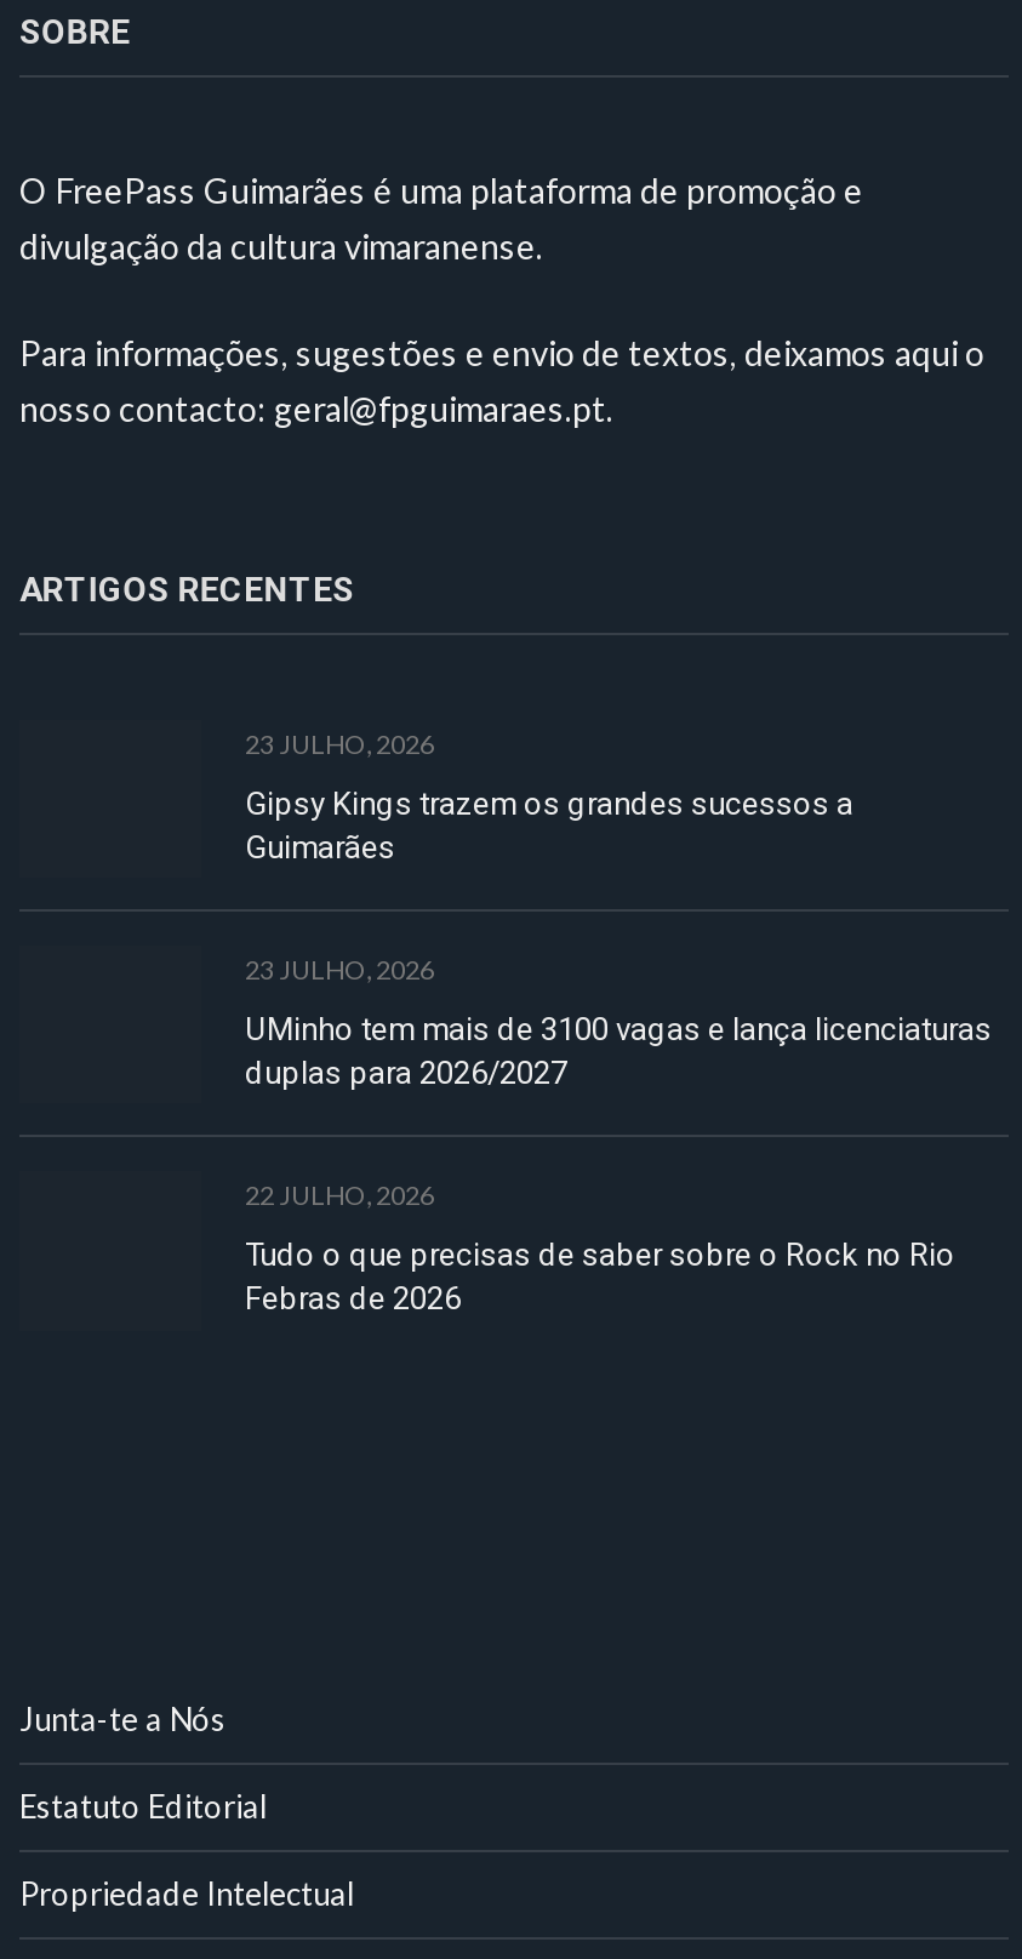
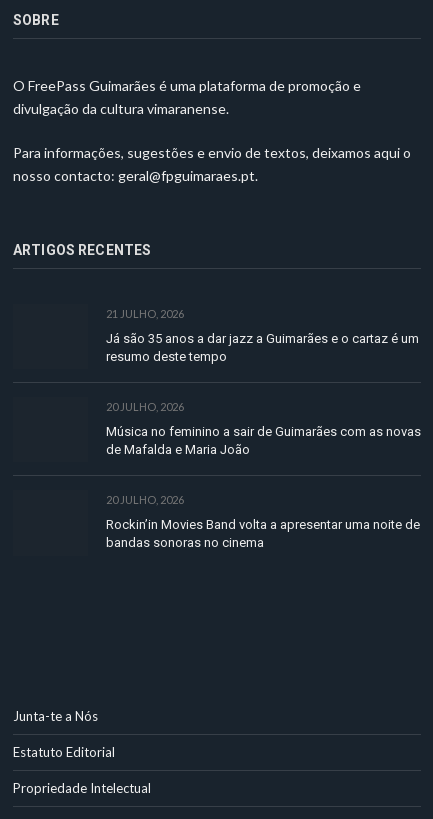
[245,727,434,758] 23 JULHO, 2026 -> [106,307,184,320] 21 JULHO, 2026
[245,785,853,865] Gipsy Kings trazem os grandes sucessos a | Guimarães -> [106,331,419,364] Já são 35 anos a dar jazz a Guimarães e o cartaz é um | resumo deste tempo
[245,953,434,985] 23 JULHO, 2026 -> [106,400,184,413] 20 JULHO, 2026
[245,1011,992,1091] UMinho tem mais de 3100 vagas e lança licenciaturas | duplas para 2026/2027 -> [106,424,421,457] Música no feminino a sair de Guimarães com as novas | de Mafalda e Maria João
[245,1179,434,1211] 22 JULHO, 2026 -> [106,493,184,506] 20 JULHO, 2026
[245,1237,955,1317] Tudo o que precisas de saber sobre o Rock no Rio | Febras de 2026 -> [106,517,420,550] Rockin’in Movies Band volta a apresentar uma noite de | bandas sonoras no cinema

